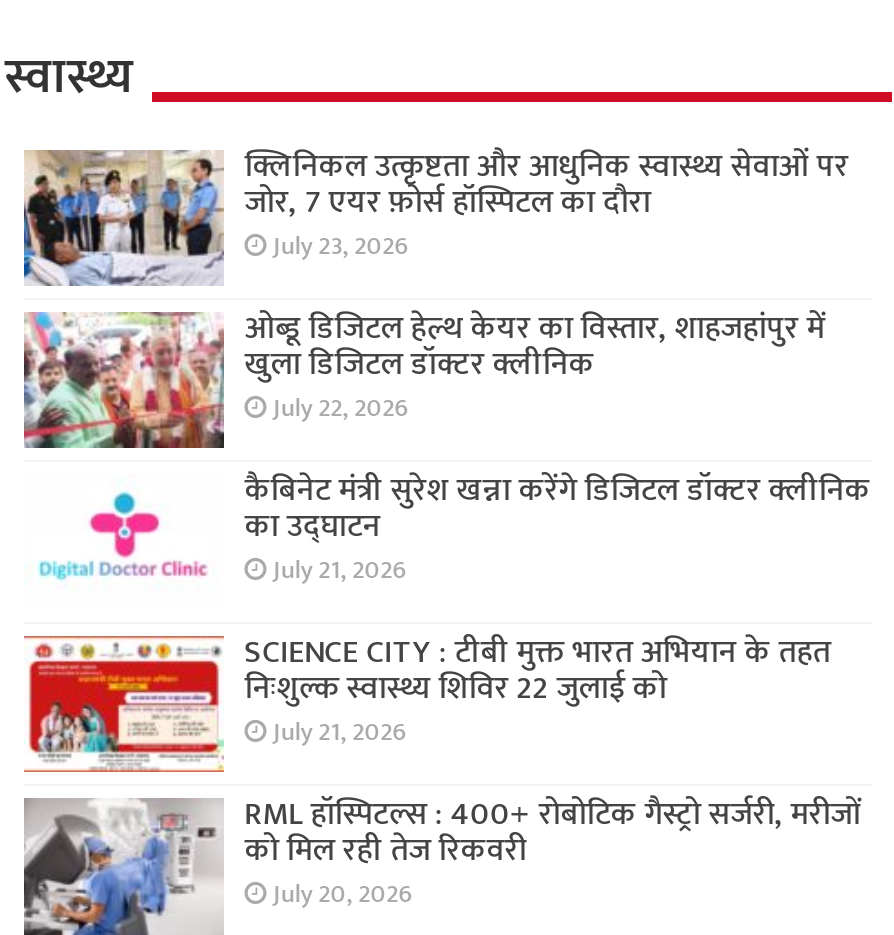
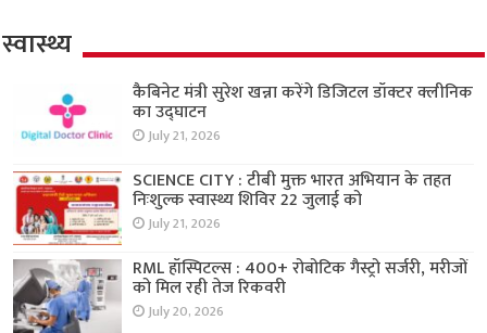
[22,139,848,430] [image] | क्लिनिकल उत्कृष्टता और आधुनिक स्वास्थ्य सेवाओं पर | जोर, 7 एयर फ़ोर्स हॉस्पिटल का दौरा | July 23, 2026 | ओब्डू डिजिटल हेल्थ केयर का विस्तार, शाहजहांपुर में | खुला डिजिटल डॉक्टर क्लीनिक | July 22, 2026 -> none
[22,310,226,450] [image] -> none

